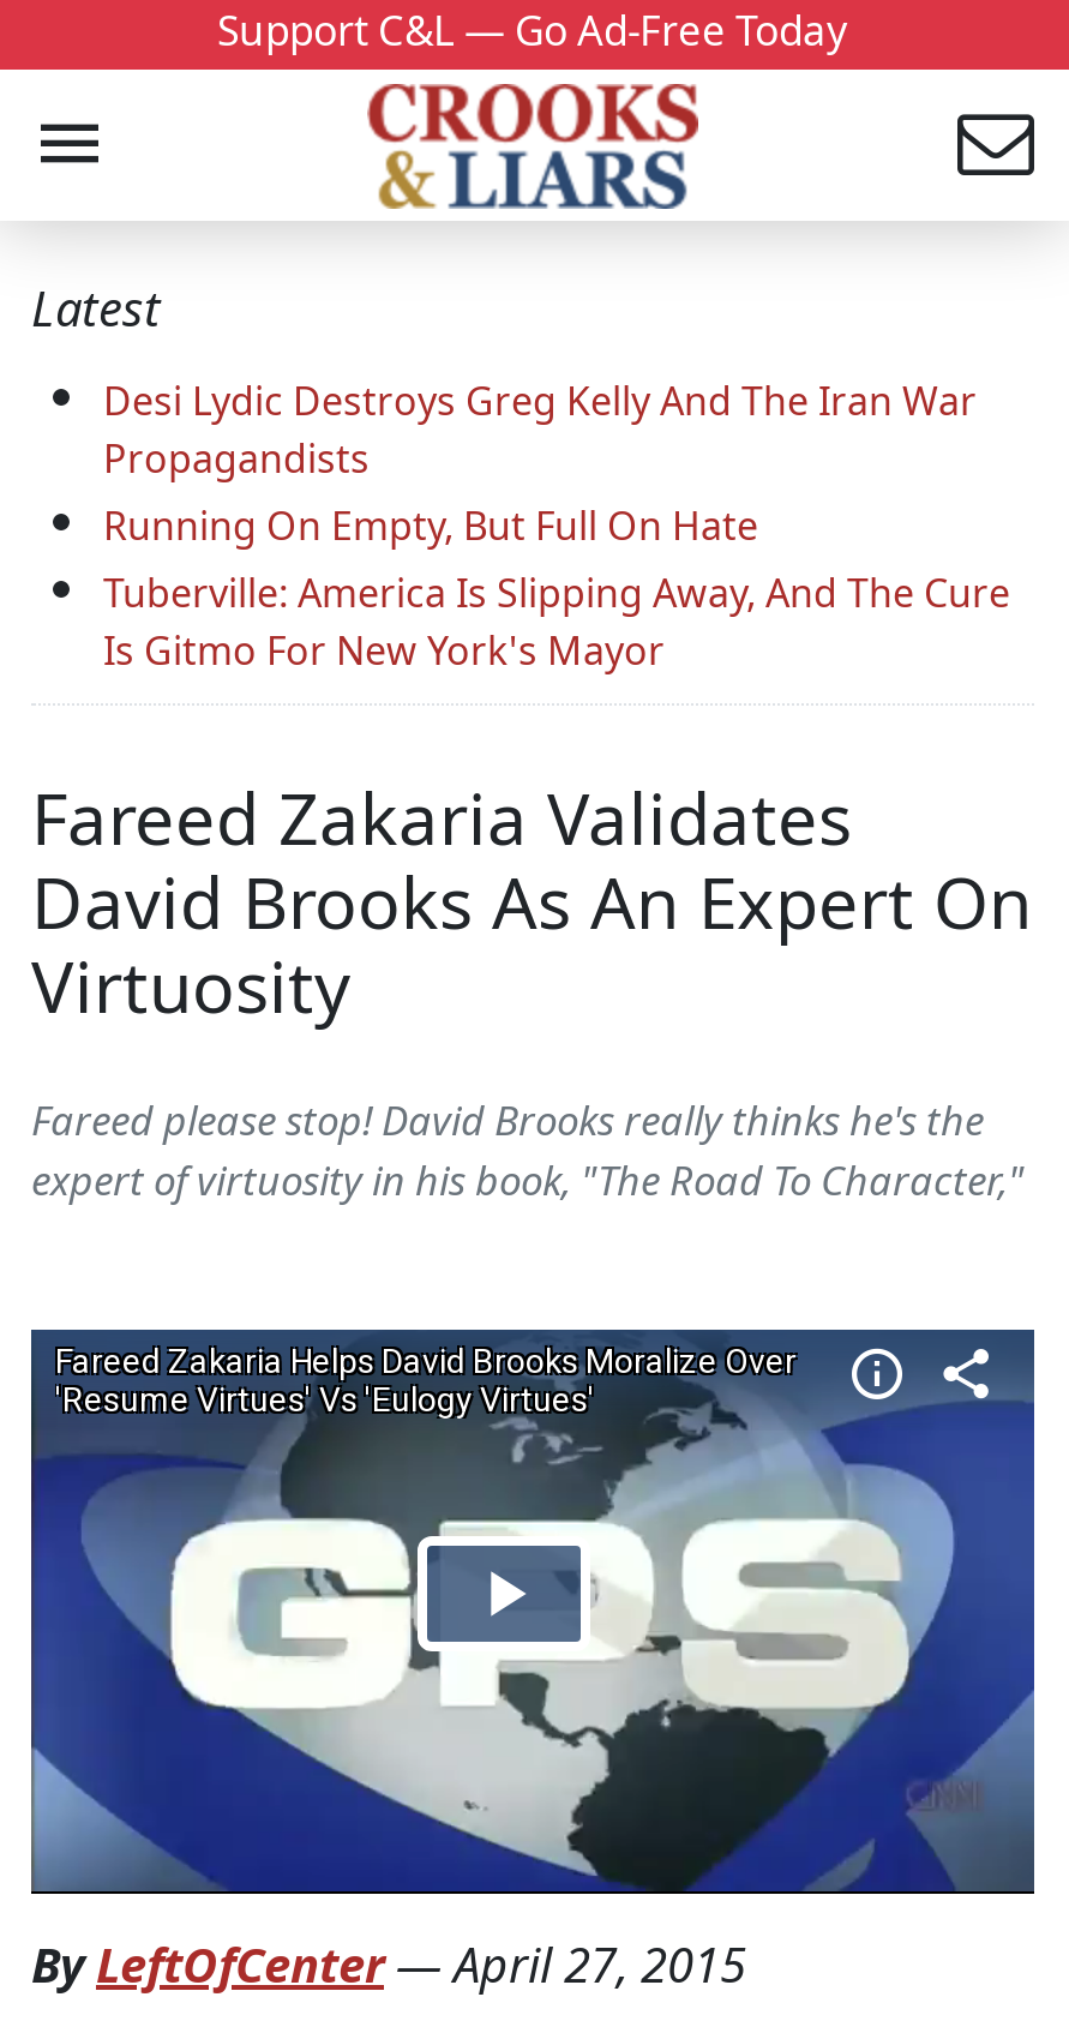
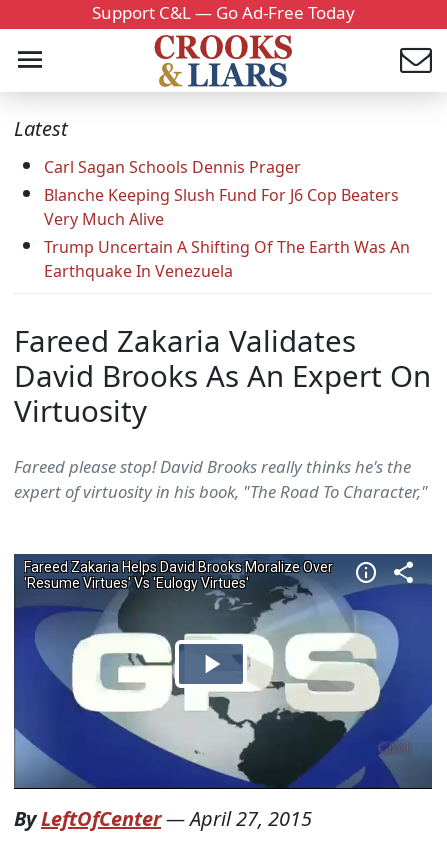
[103,375,1010,678] Desi Lydic Destroys Greg Kelly And The Iran War | Propagandists | Running On Empty, But Full On Hate | Tuberville: America Is Slipping Away, And The Cure | Is Gitmo For New York's Mayor -> [44,156,410,282] Carl Sagan Schools Dennis Prager | Blanche Keeping Slush Fund For J6 Cop Beaters | Very Much Alive | Trump Uncertain A Shifting Of The Earth Was An | Earthquake In Venezuela

